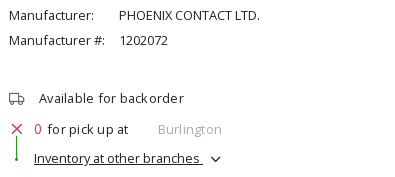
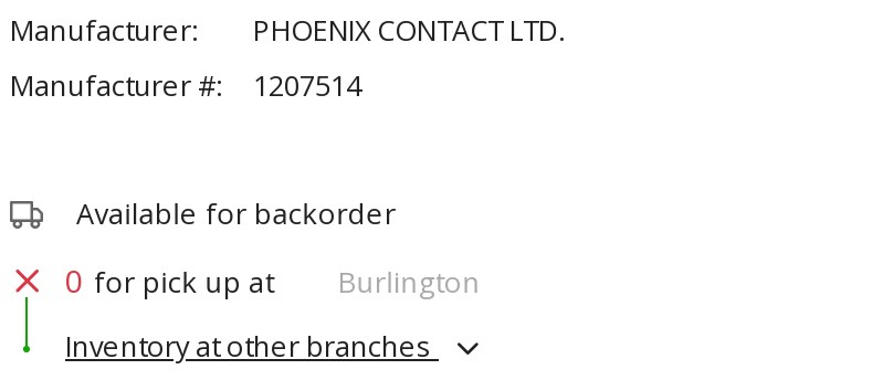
[9,31,168,49] Manufacturer #: 1202072 -> [10,65,361,105] Manufacturer #: 1207514

